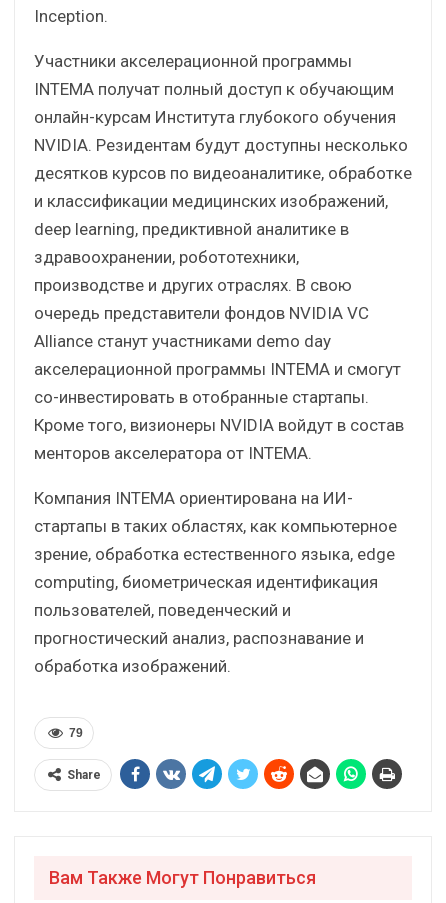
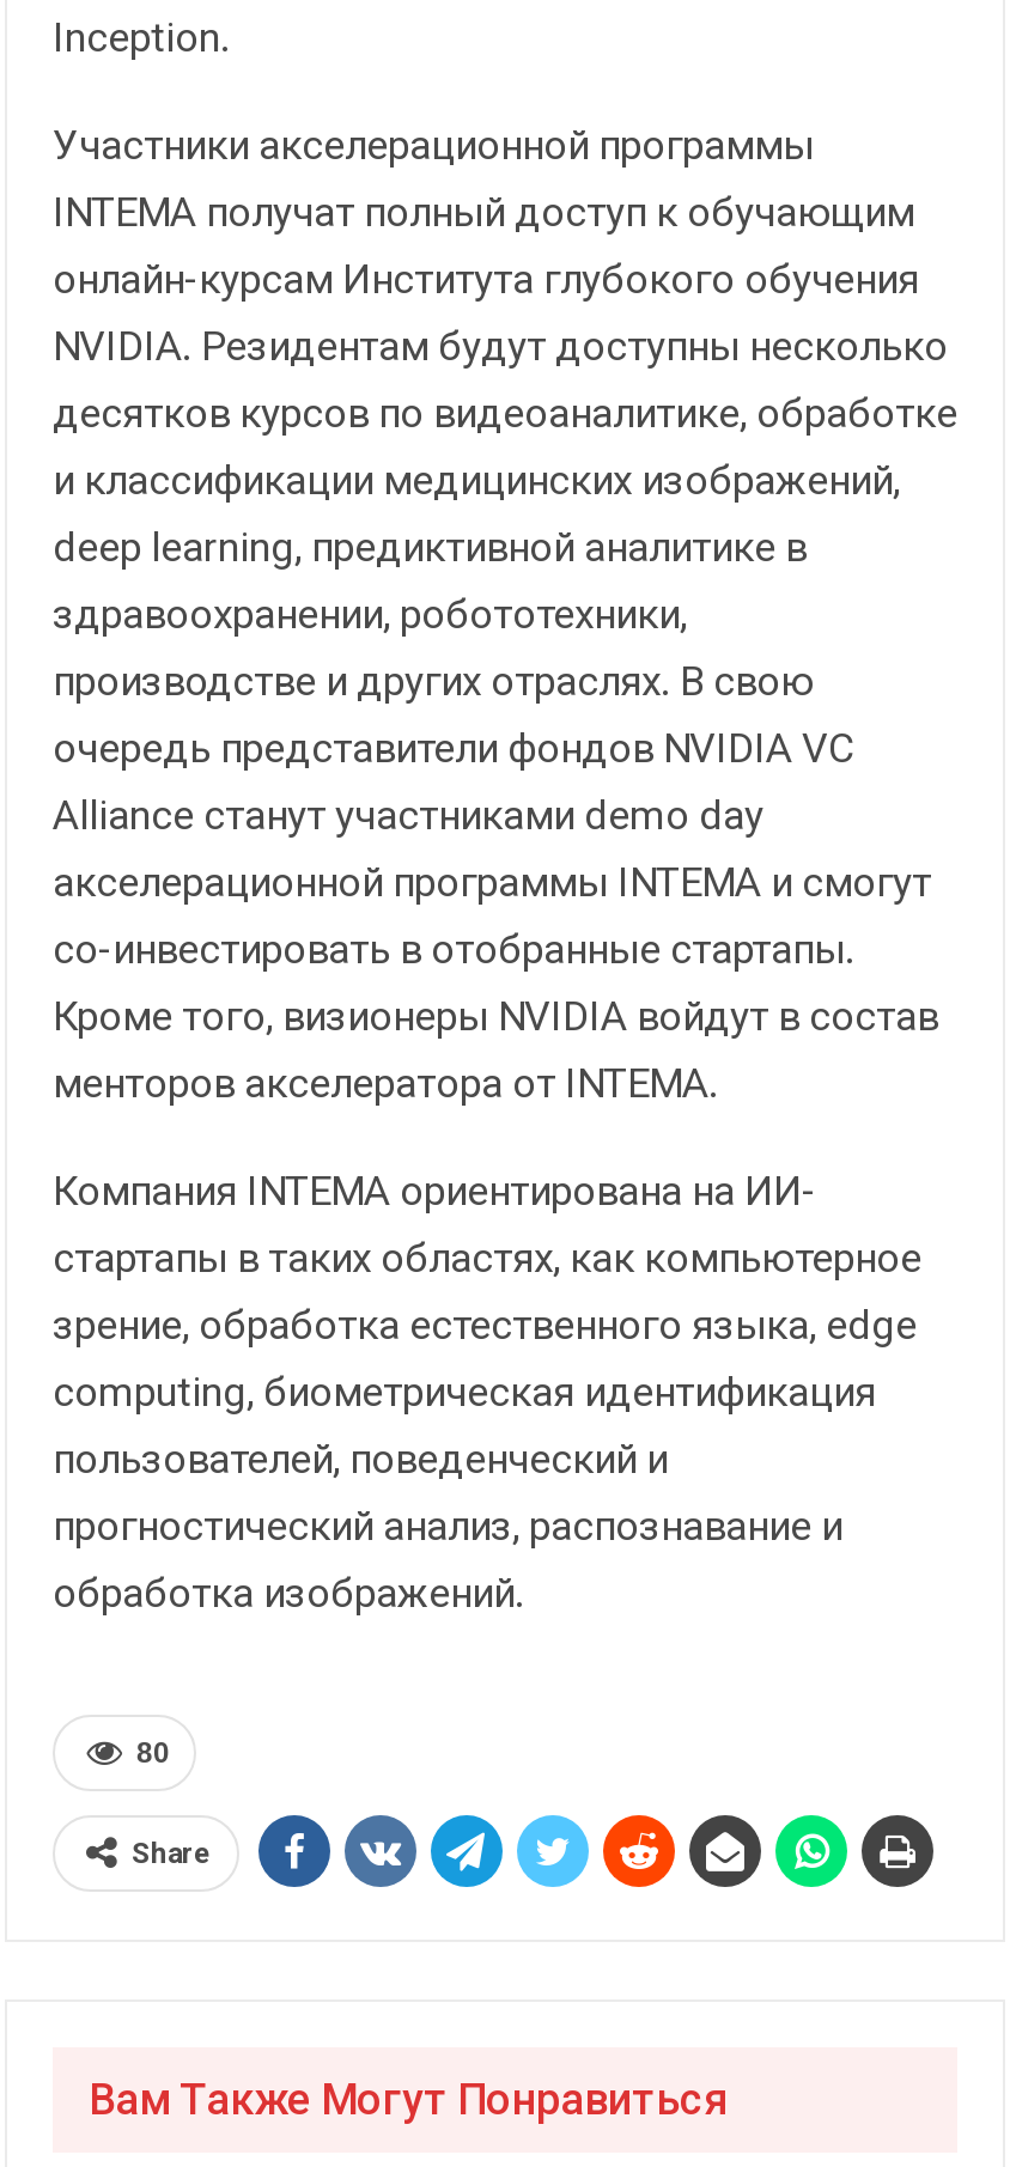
[69,726,83,740] 79 -> [136,1735,170,1769] 80

